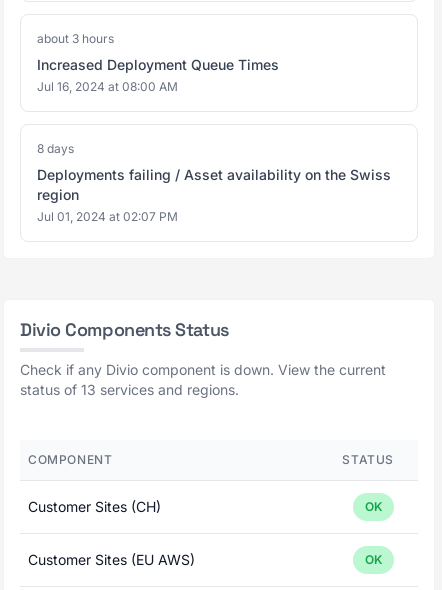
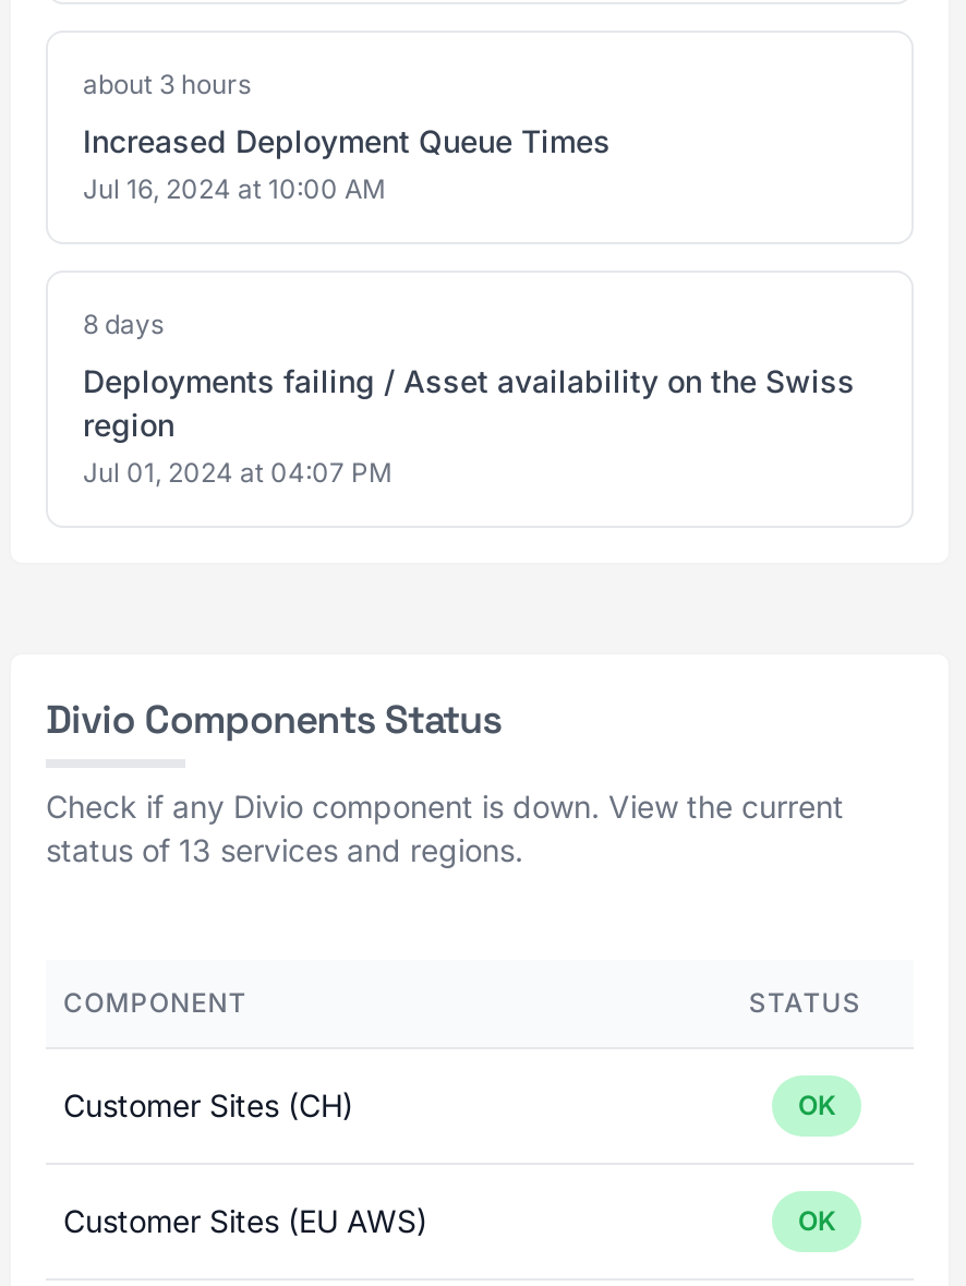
[37,79,178,94] Jul 16, 2024 at 08:00 AM -> [83,172,386,205] Jul 16, 2024 at 10:00 AM
[37,209,178,224] Jul 01, 2024 at 02:07 PM -> [83,456,393,489] Jul 01, 2024 at 04:07 PM

